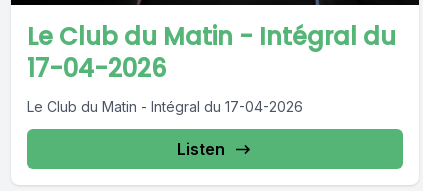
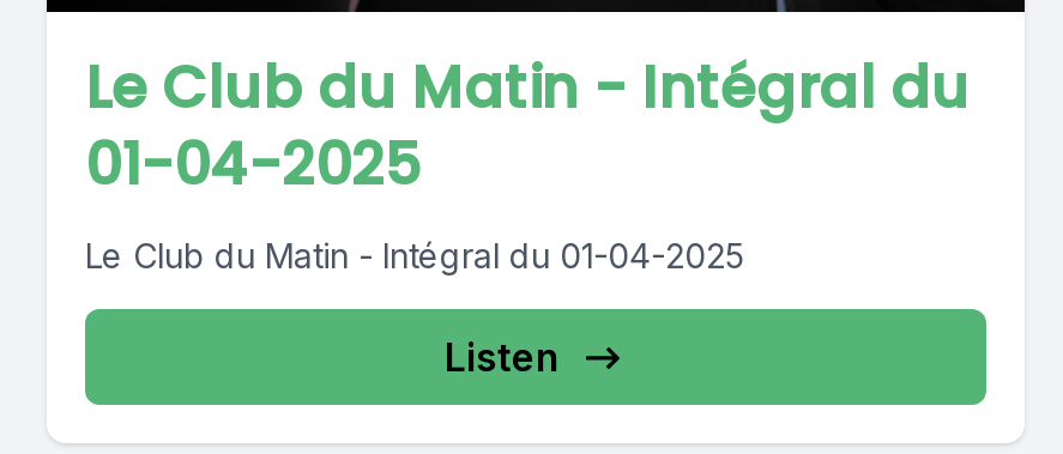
[27,52,166,85] 17-04-2026 -> [85,125,421,204] 01-04-2025
[27,98,303,115] Le Club du Matin - Intégral du 17-04-2026 -> [85,235,744,276] Le Club du Matin - Intégral du 01-04-2025

